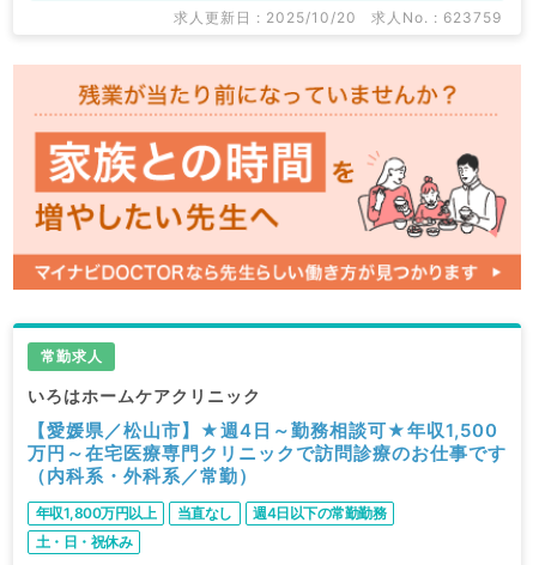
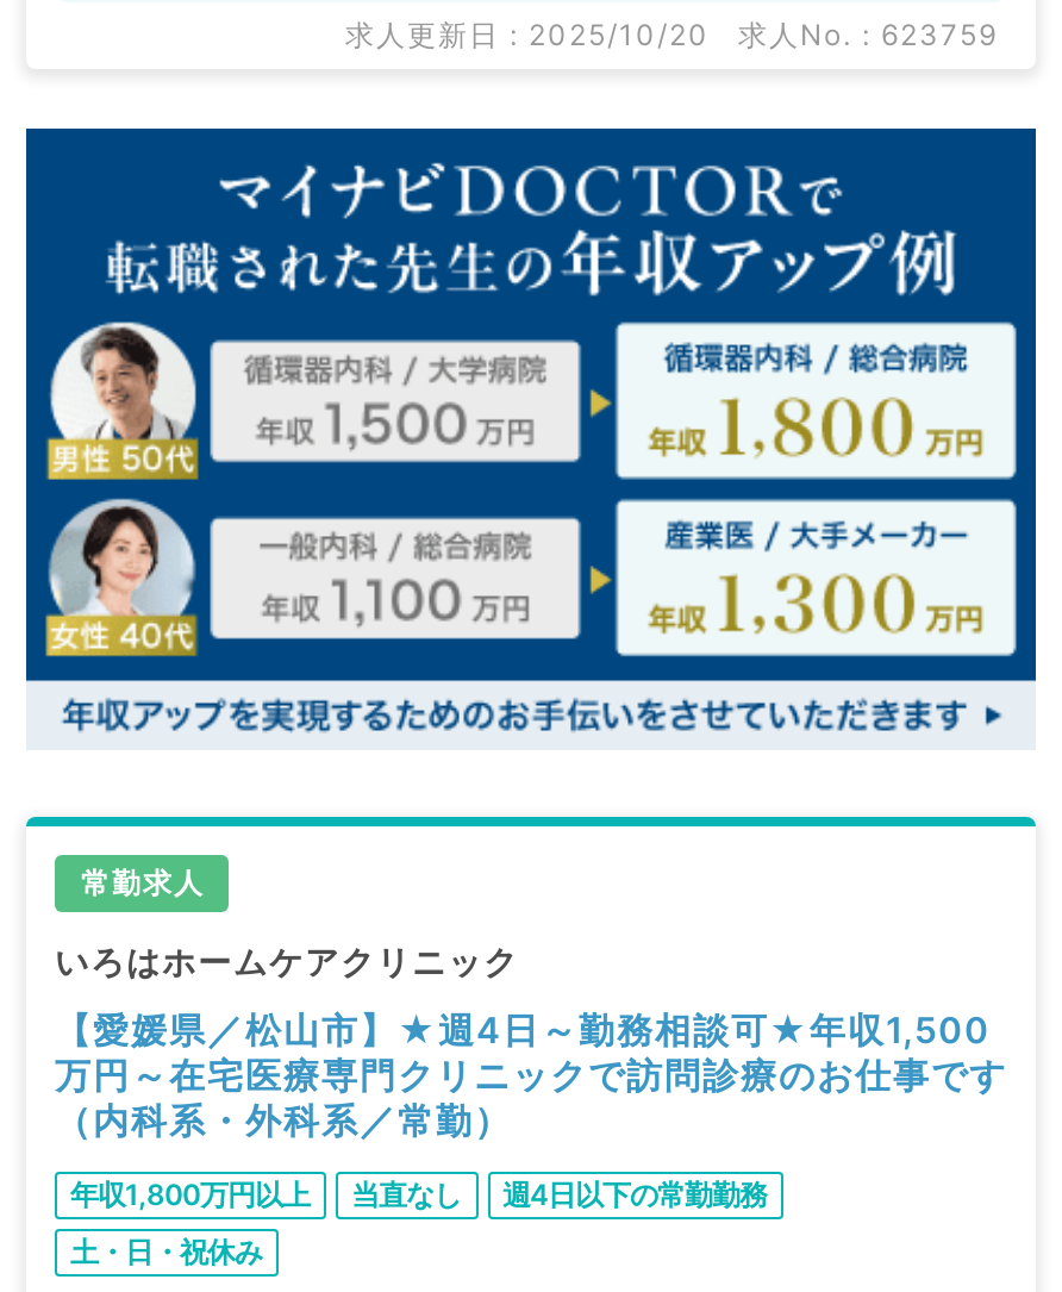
[12,65,522,291] [image] -> [24,126,1038,736] [image]

